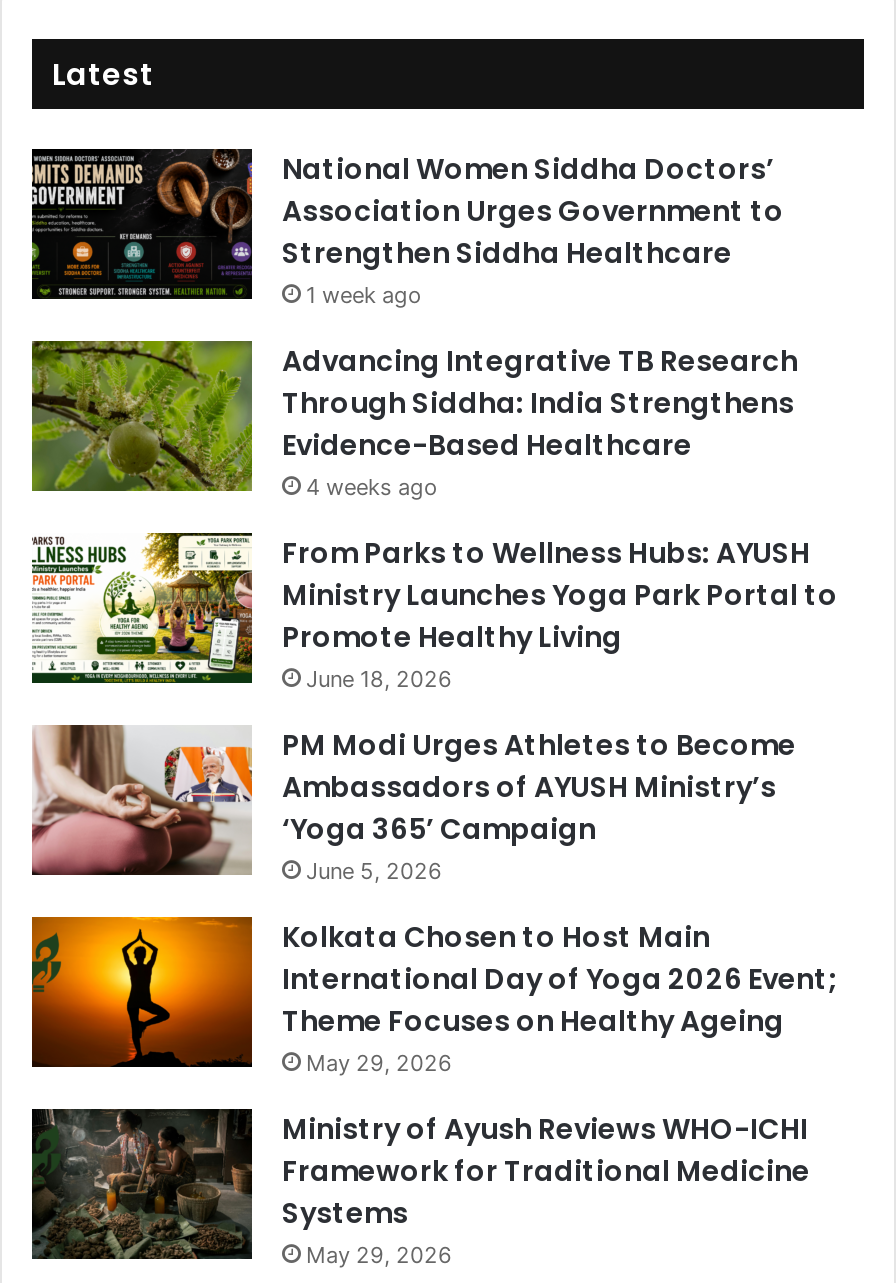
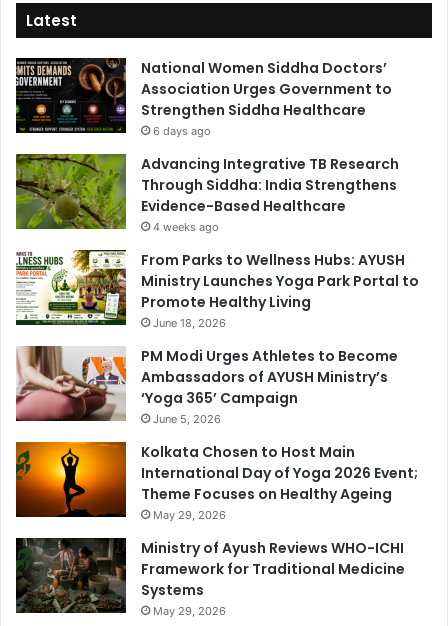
[306,280,422,308] 1 week ago -> [153,124,211,138] 6 days ago

